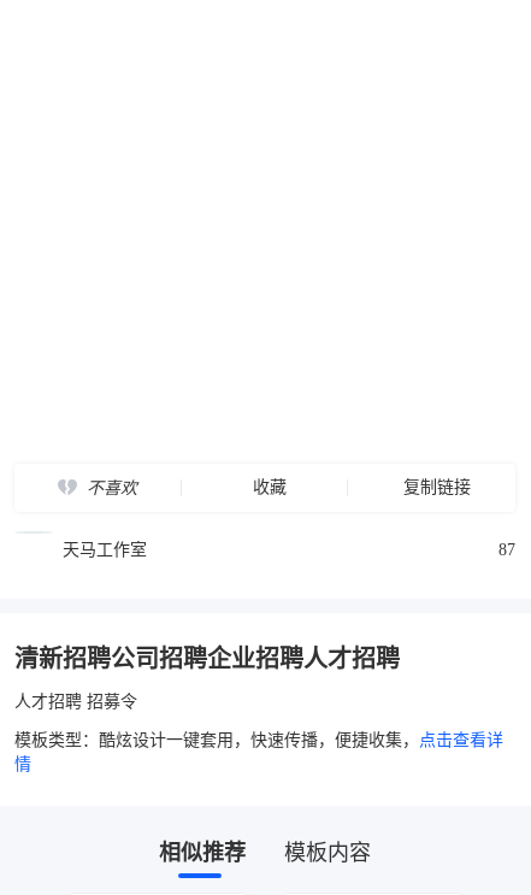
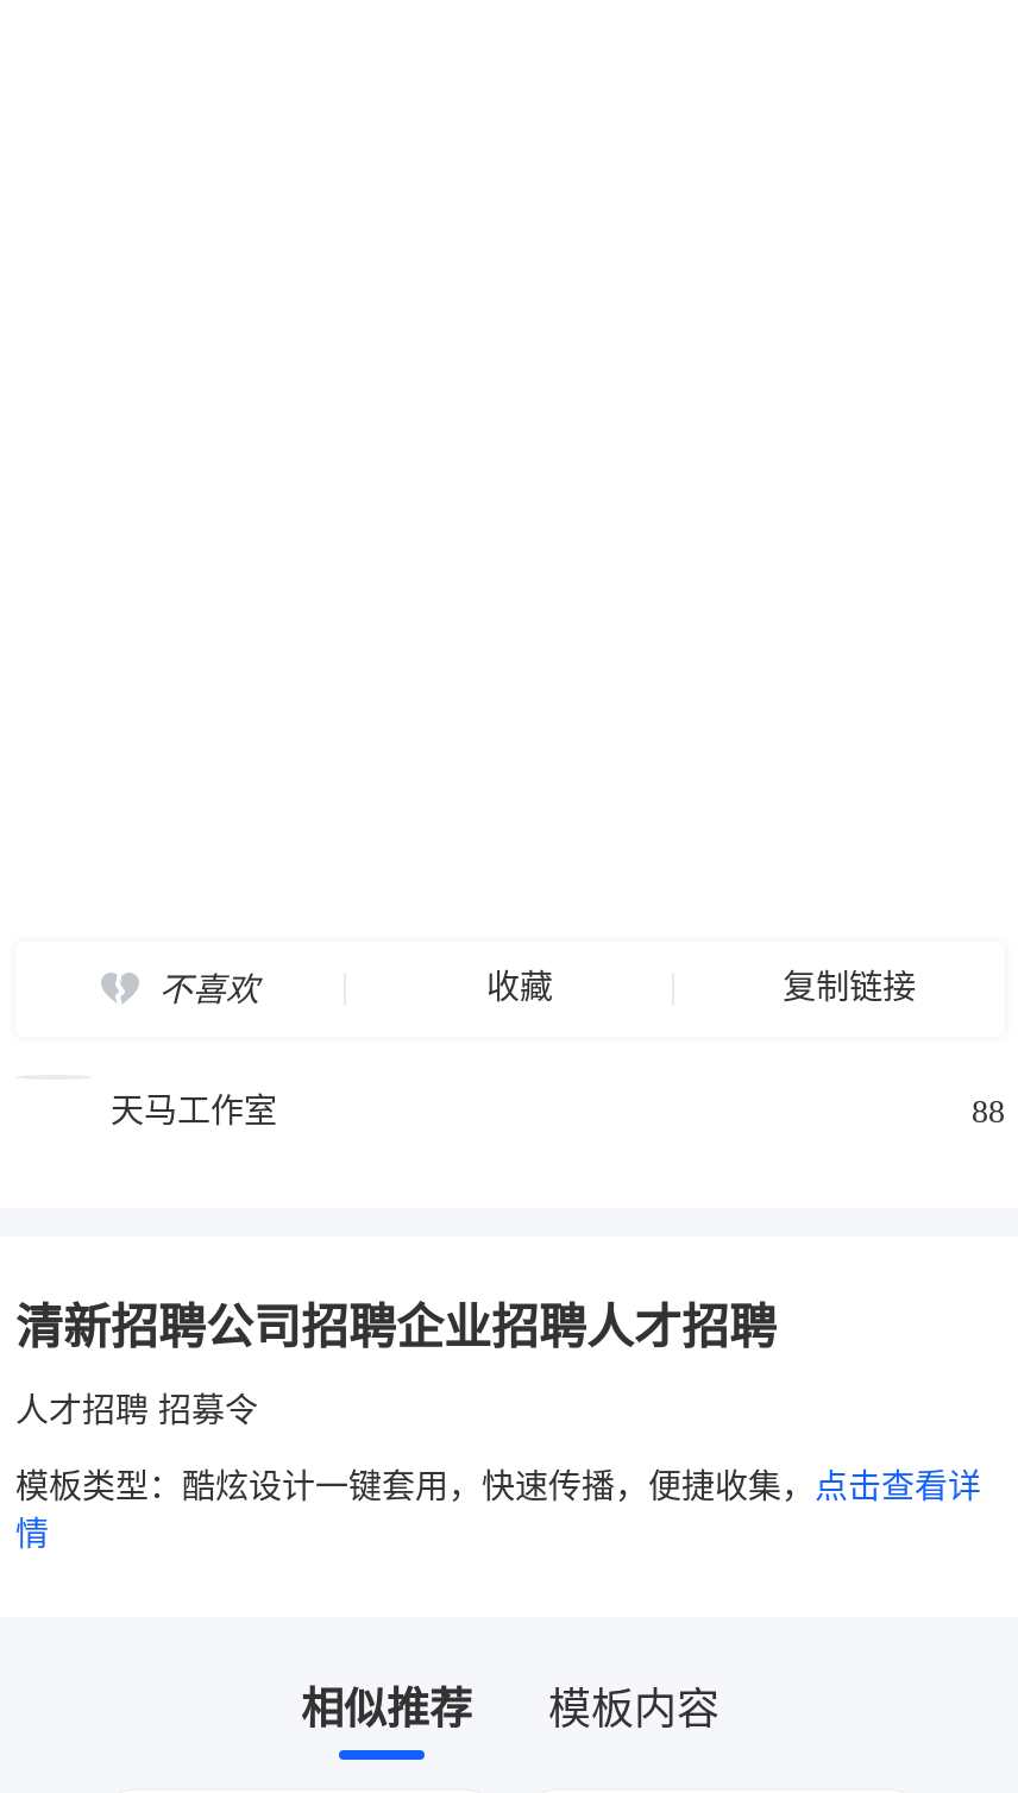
[498,541,515,559] 87 -> [972,1094,1005,1130] 88

